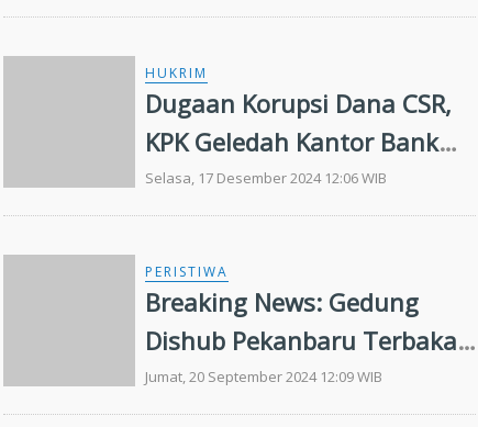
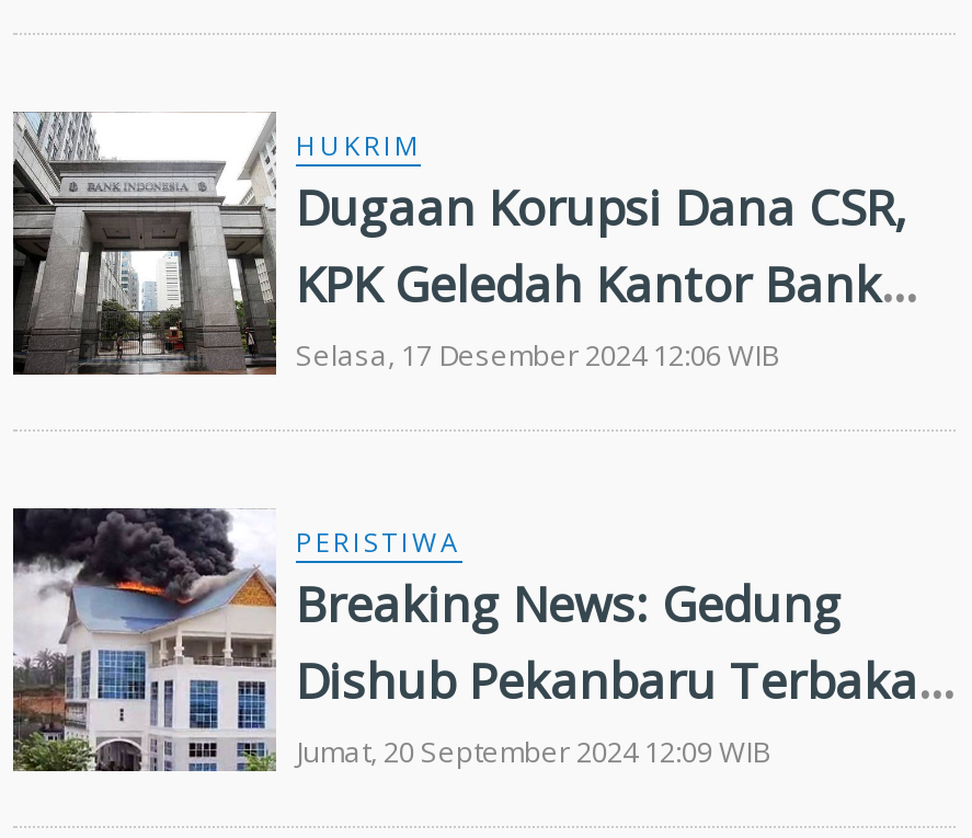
none -> [11,112,278,377] [image]
none -> [11,506,276,773] [image]

